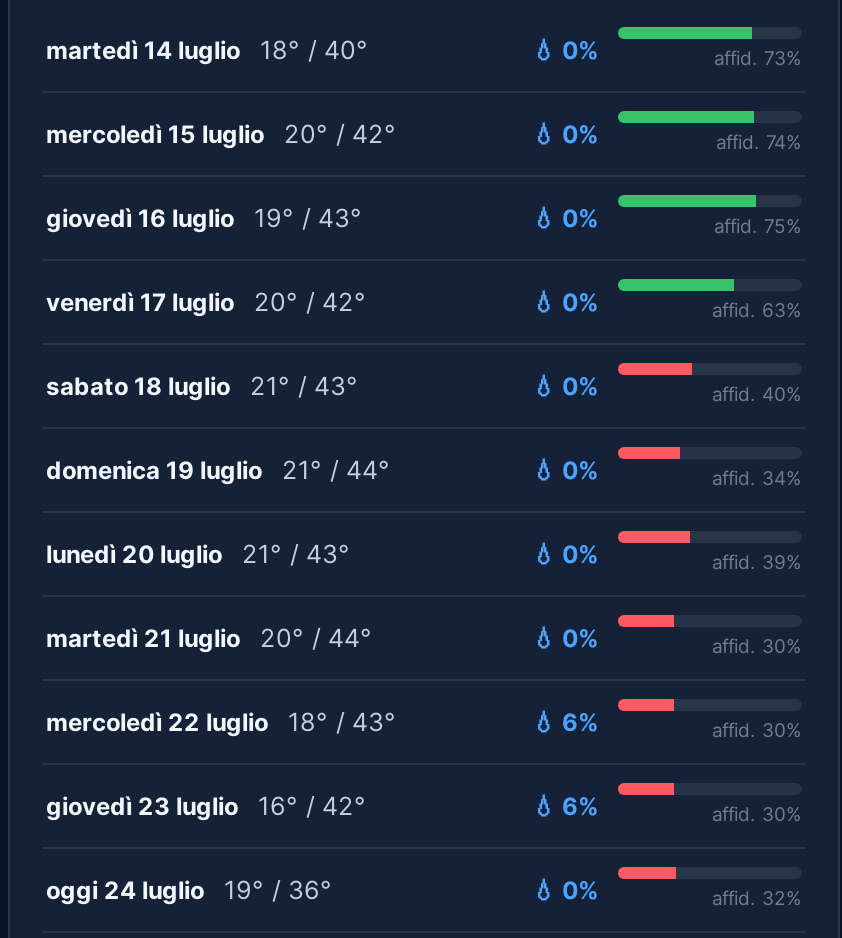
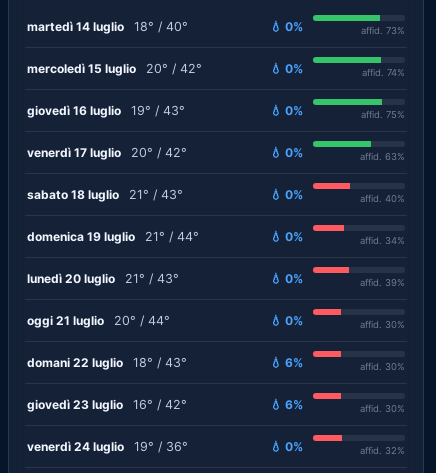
[46,622,240,652] martedì 21 luglio -> [27,312,104,327] oggi 21 luglio
[46,706,268,736] mercoledì 22 luglio -> [27,354,123,369] domani 22 luglio
[46,874,204,904] oggi 24 luglio -> [27,438,124,453] venerdì 24 luglio

